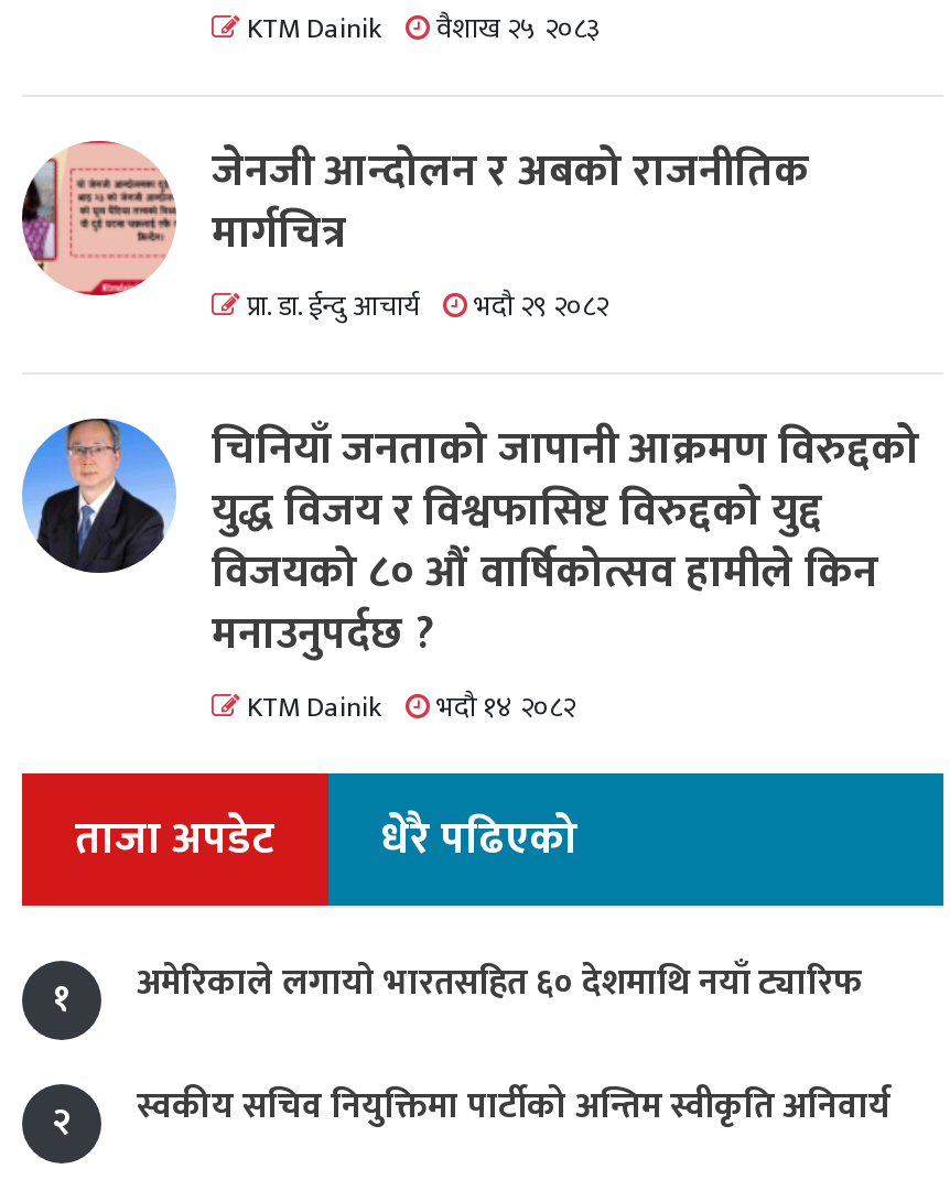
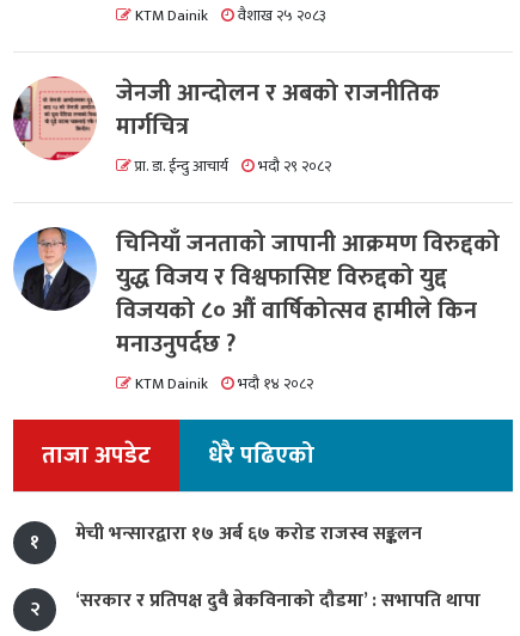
[137,955,862,1014] अमेरिकाले लगायाे भारतसहित ६० देशमाथि नयाँ ट्यारिफ -> [75,518,422,550] मेची भन्सारद्वारा १७ अर्ब ६७ करोड राजस्व सङ्कलन
[137,1078,890,1137] स्वकीय सचिव नियुक्तिमा पार्टीको अन्तिम स्वीकृति अनिवार्य -> [75,585,481,617] ‘सरकार र प्रतिपक्ष दुवै ब्रेकविनाको दौडमा’ : सभापति थापा

